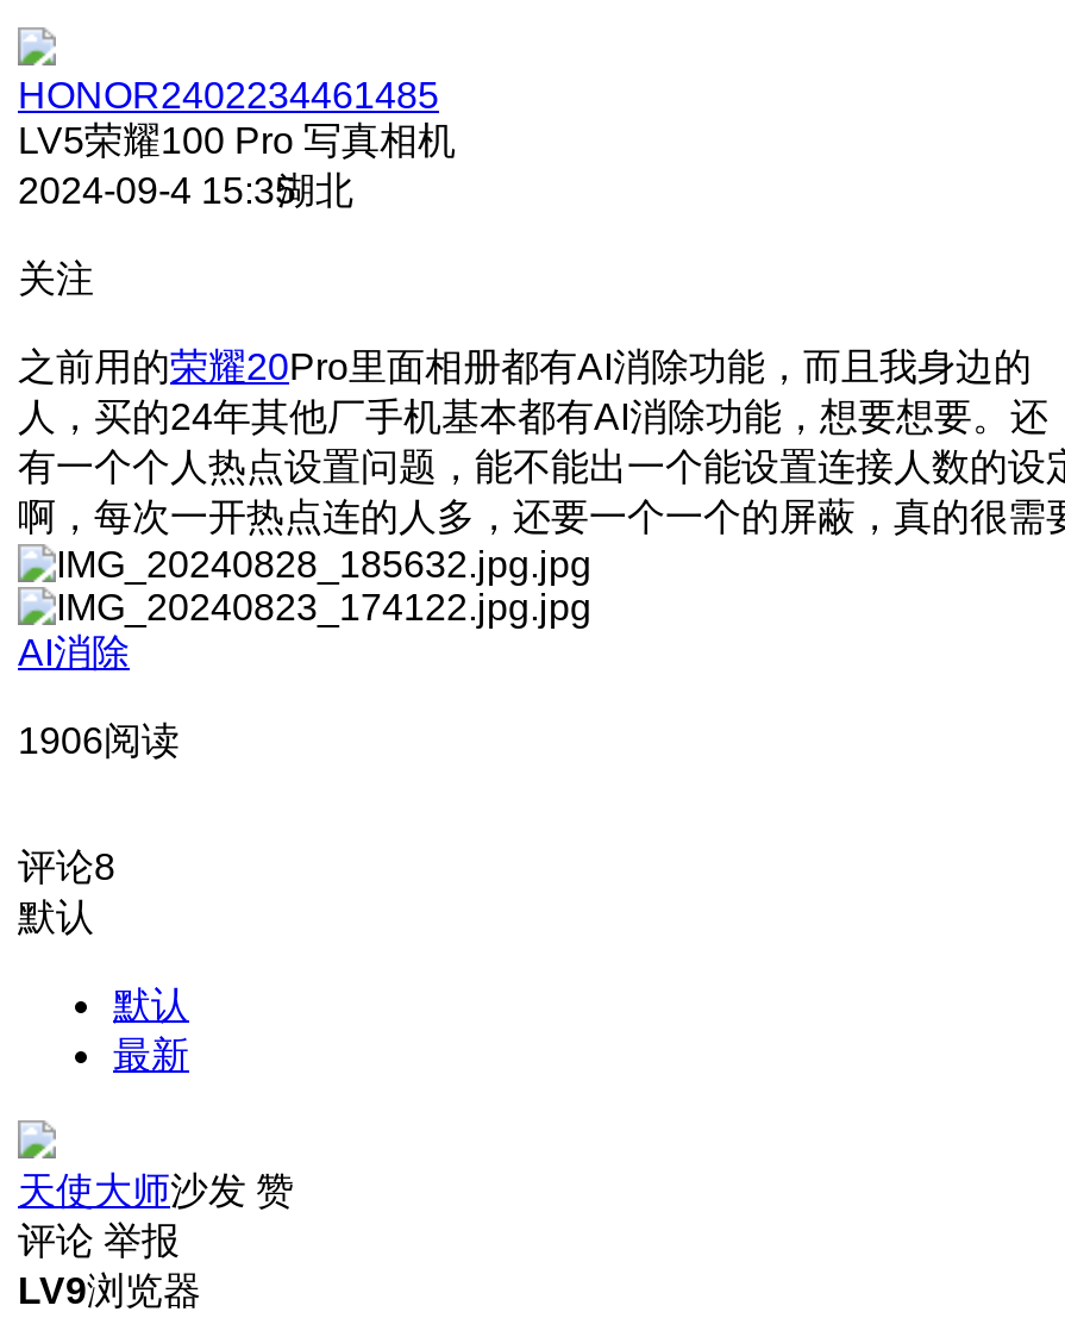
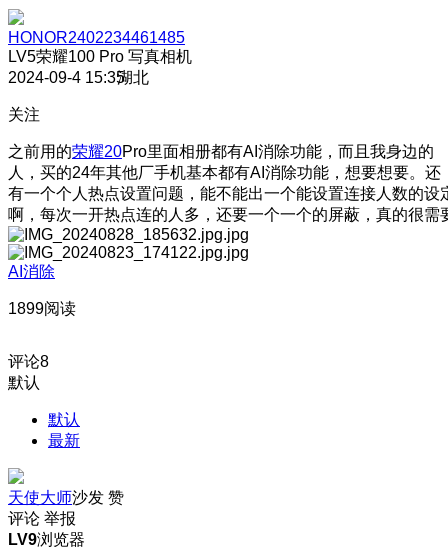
[18,720,180,761] 1906阅读 -> [8,300,76,317] 1899阅读

